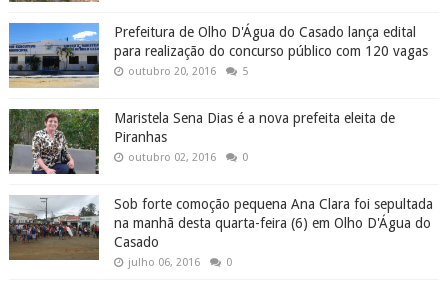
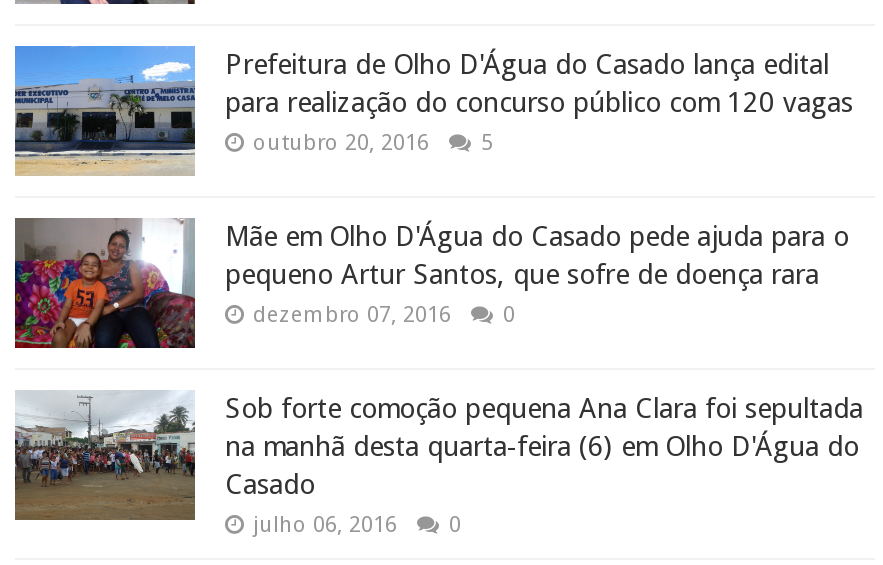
[9,108,395,175] [image] | Maristela Sena Dias é a nova prefeita eleita de | Piranhas | outubro 02, 2016 -> [15,218,849,350] [image] | Mãe em Olho D'Água do Casado pede ajuda para o | pequeno Artur Santos, que sofre de doença rara | dezembro 07, 2016

